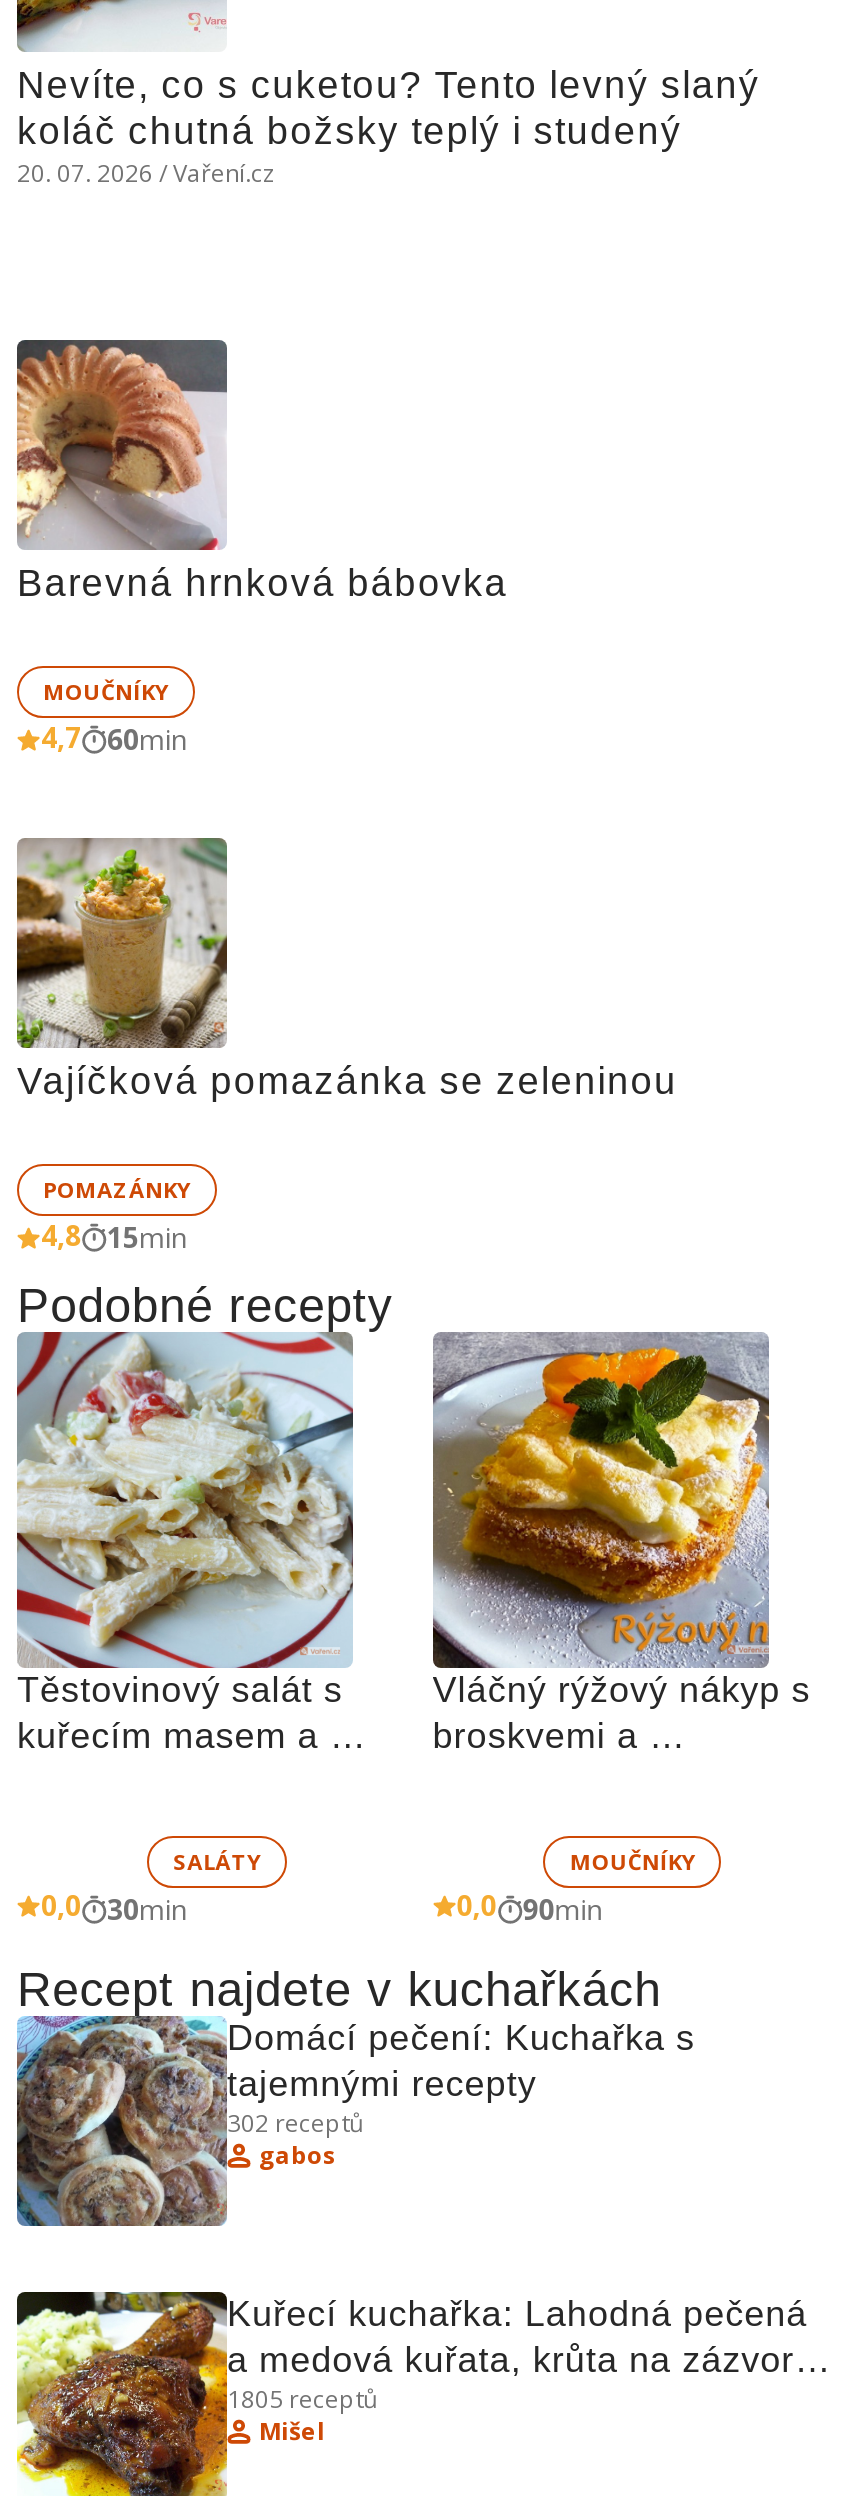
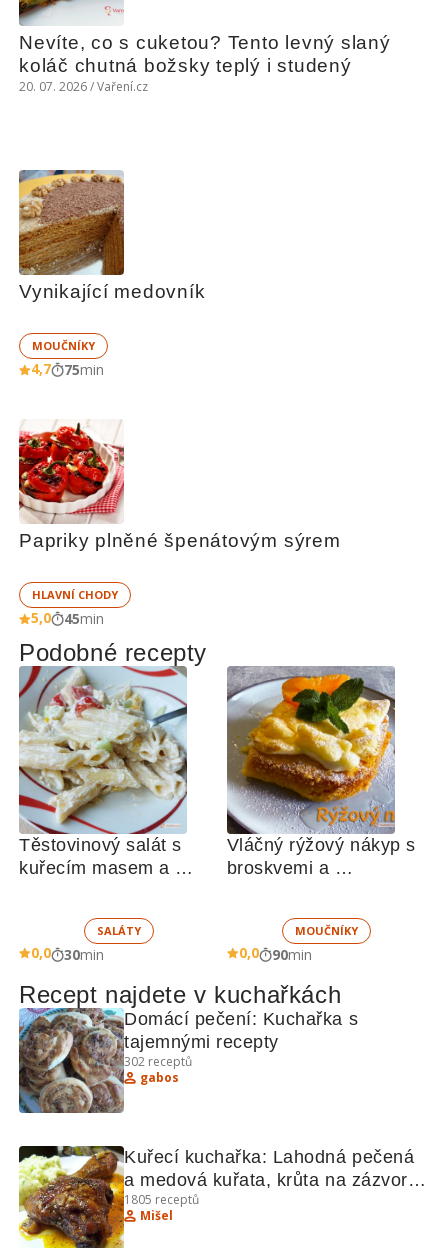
[15,338,508,604] [image] | Barevná hrnková bábovka -> [18,169,205,302] [image] | Vynikající medovník
[41,718,187,758] 4,7 60min -> [31,359,104,379] 4,7 75min
[15,836,678,1102] [image] | Vajíčková pomazánka se zeleninou -> [19,419,340,551] [image] | Papriky plněné špenátovým sýrem
[41,1174,191,1256] POMAZÁNKY | 4,8 | 15min -> [31,587,118,628] HLAVNÍ CHODY | 5,0 | 45min

